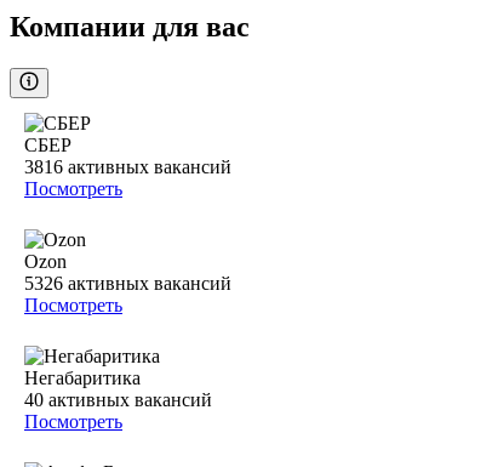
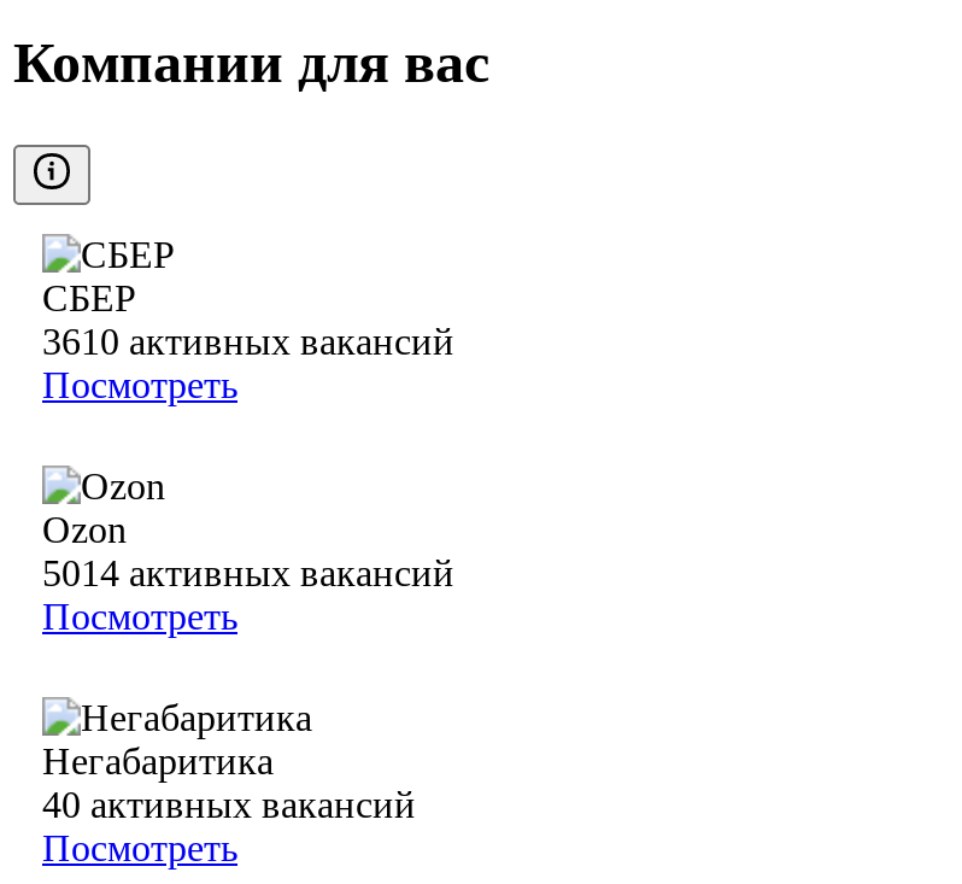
[24,157,231,177] 3816 активных вакансий -> [42,322,454,363] 3610 активных вакансий
[24,273,231,294] 5326 активных вакансий -> [42,553,454,594] 5014 активных вакансий

